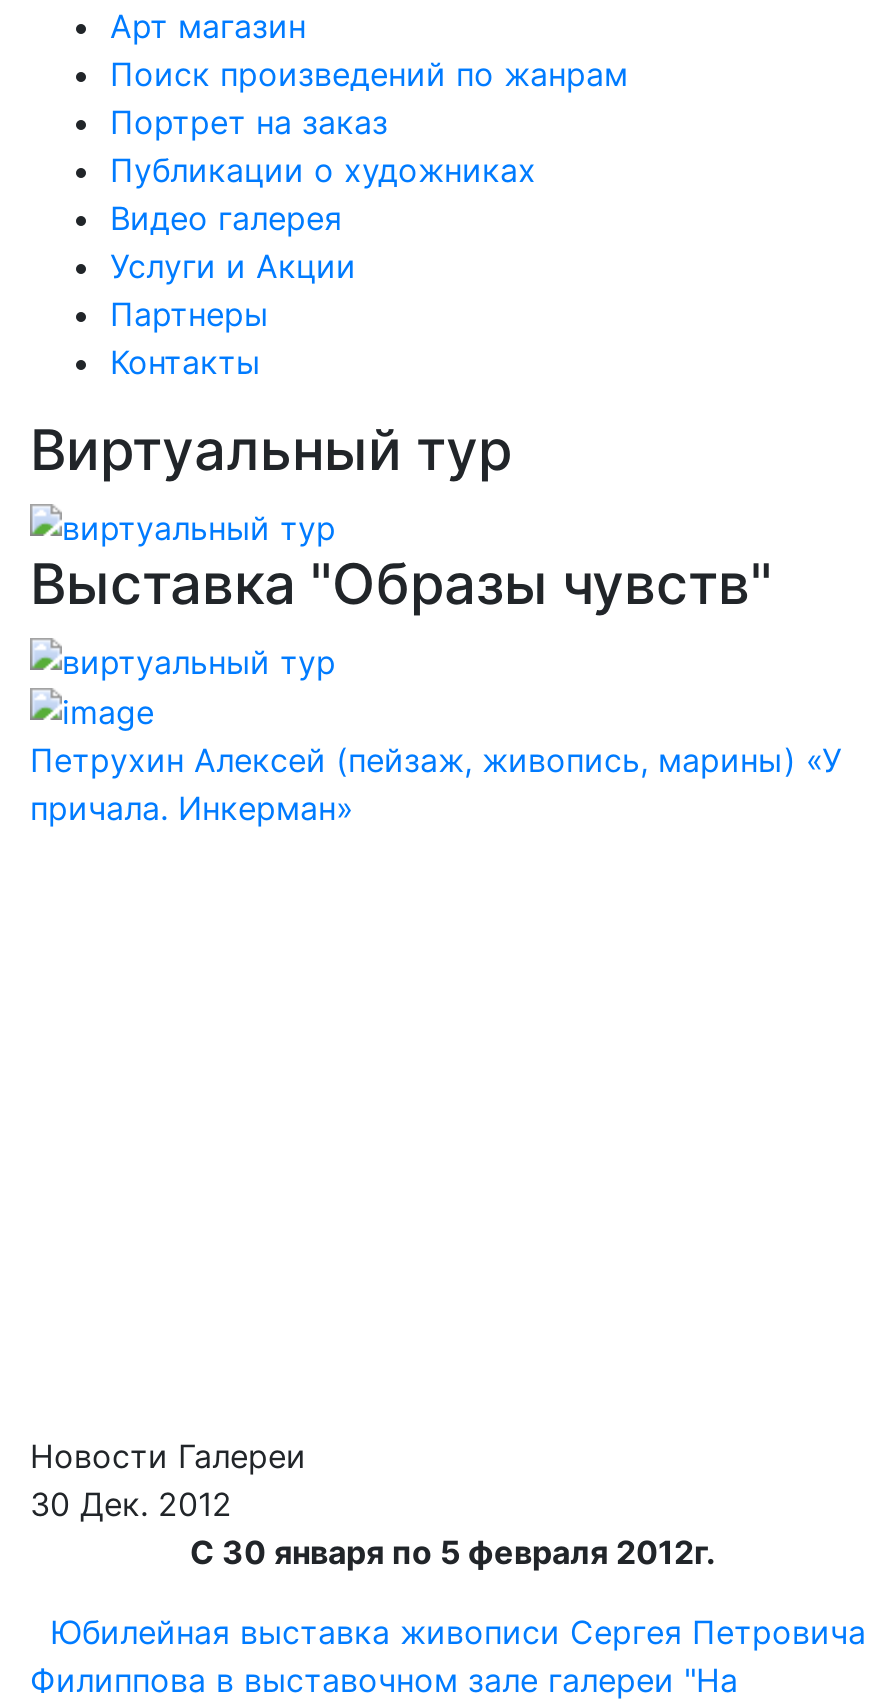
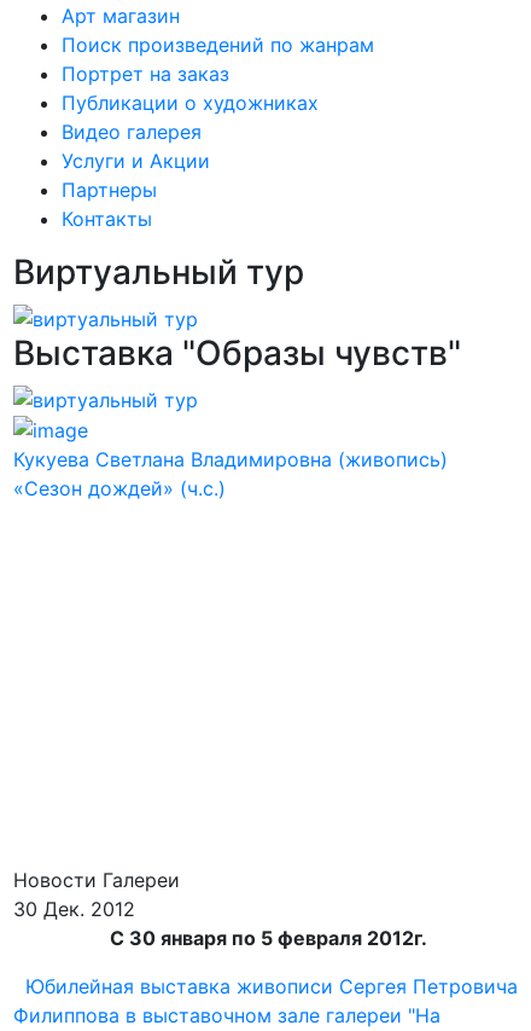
[30,740,842,828] Петрухин Алексей (пейзаж, живопись, марины) «У | причала. Инкерман» -> [13,447,448,501] Кукуева Светлана Владимировна (живопись) | «Сезон дождей» (ч.с.)

